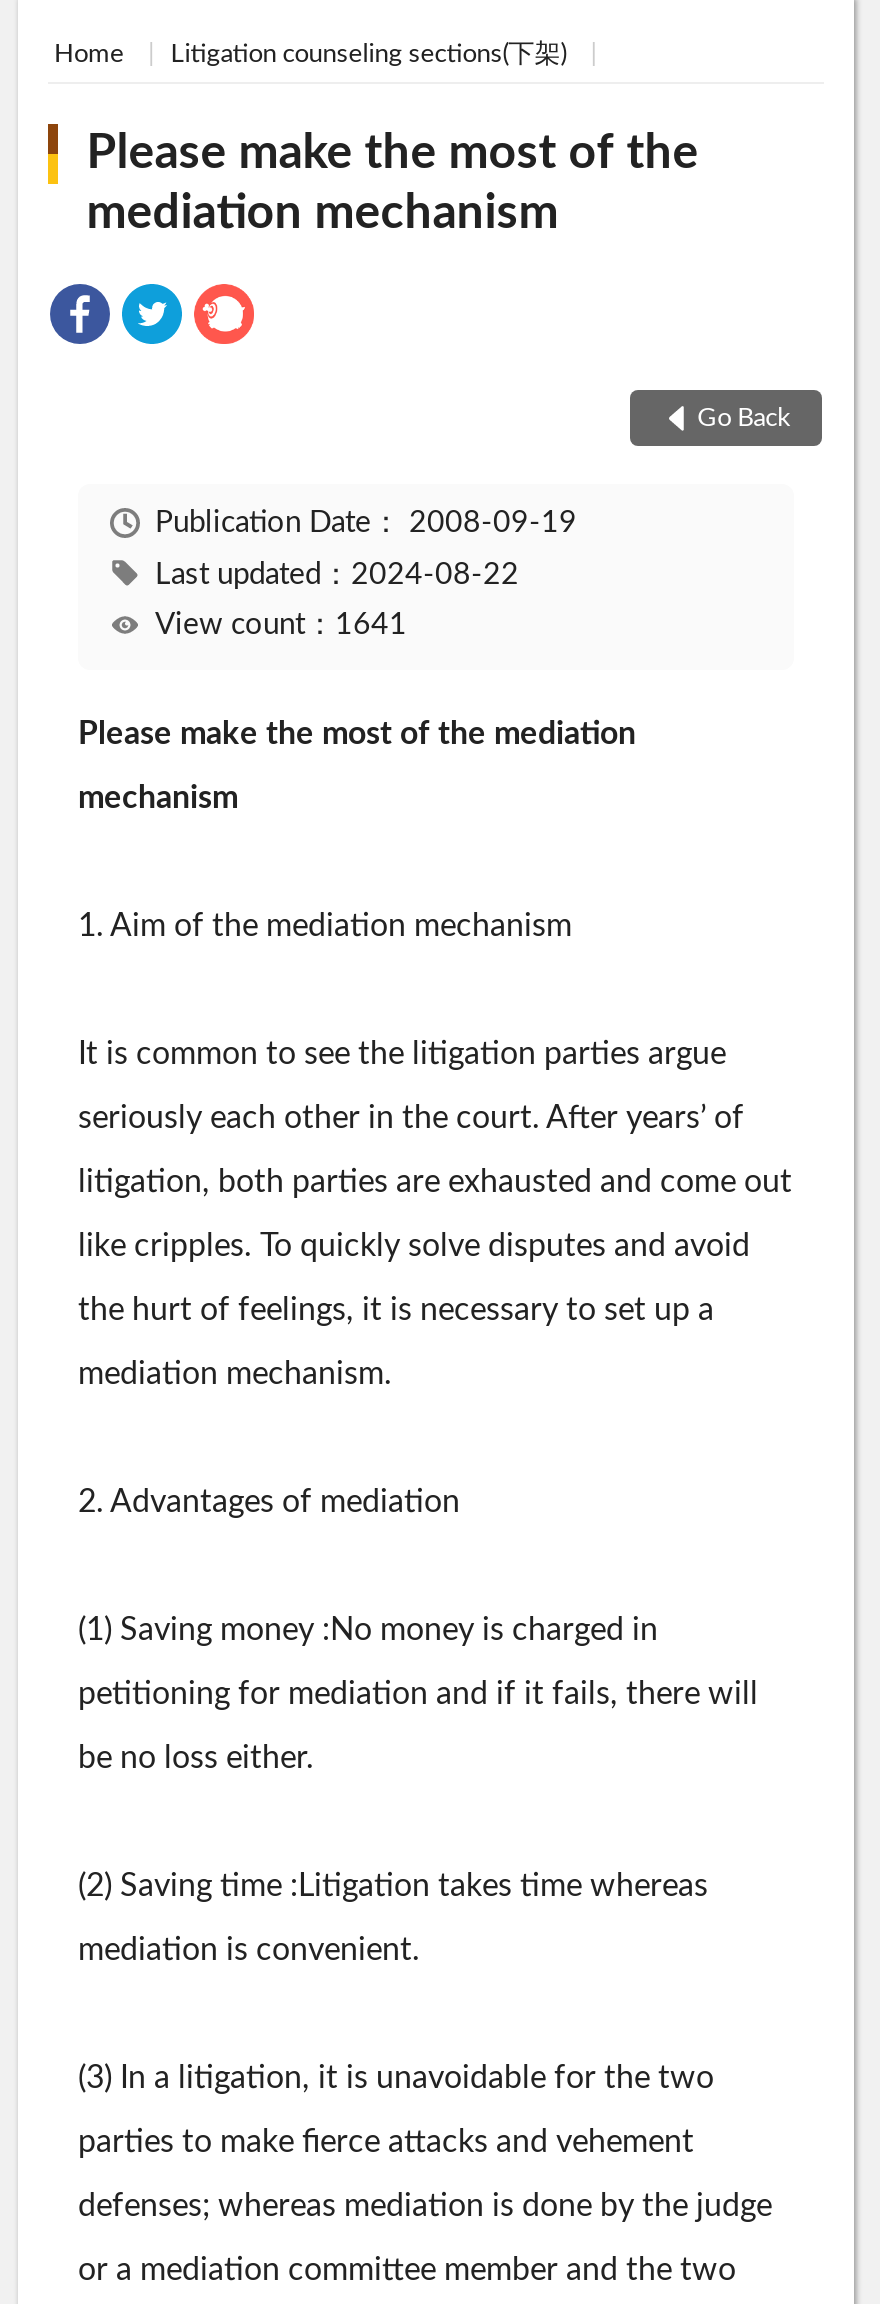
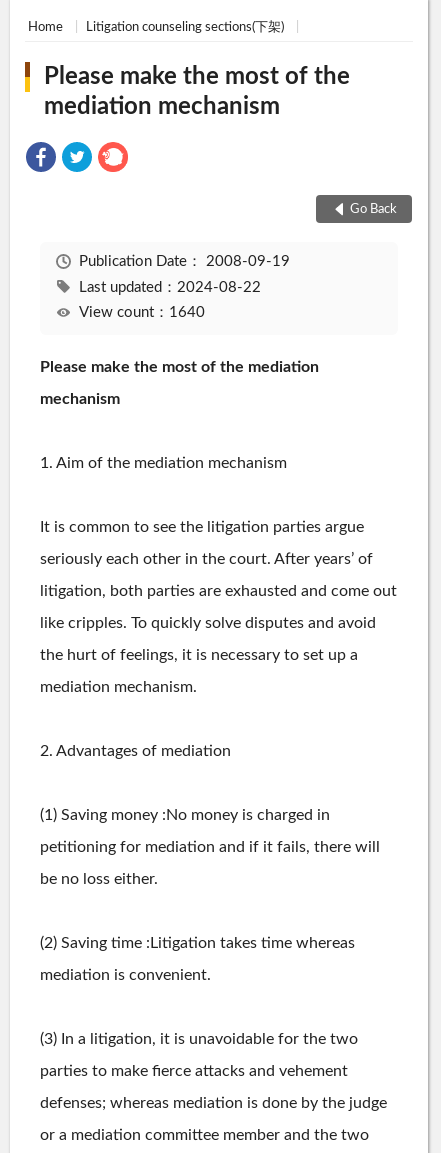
[155,611,407,641] View count：1641 -> [78,305,204,320] View count：1640

